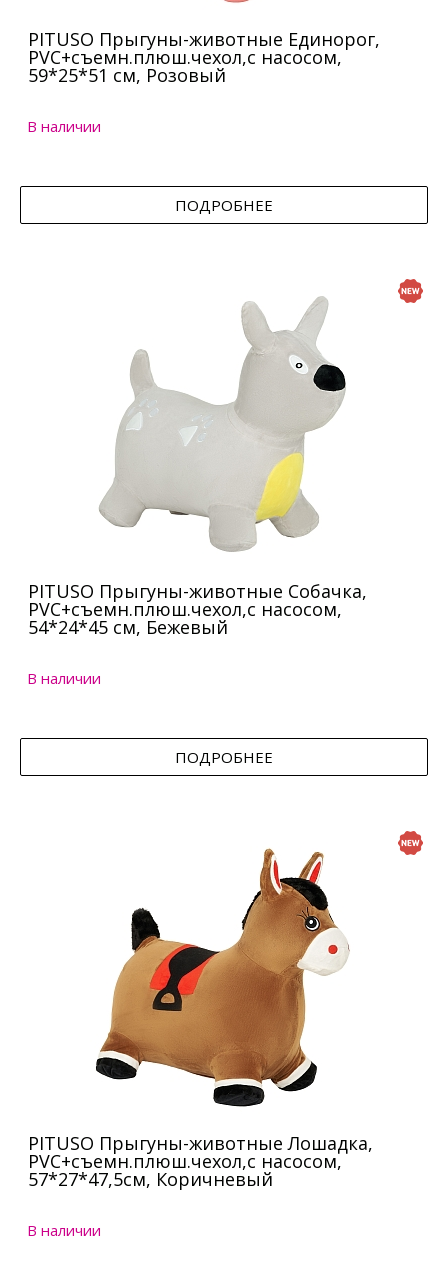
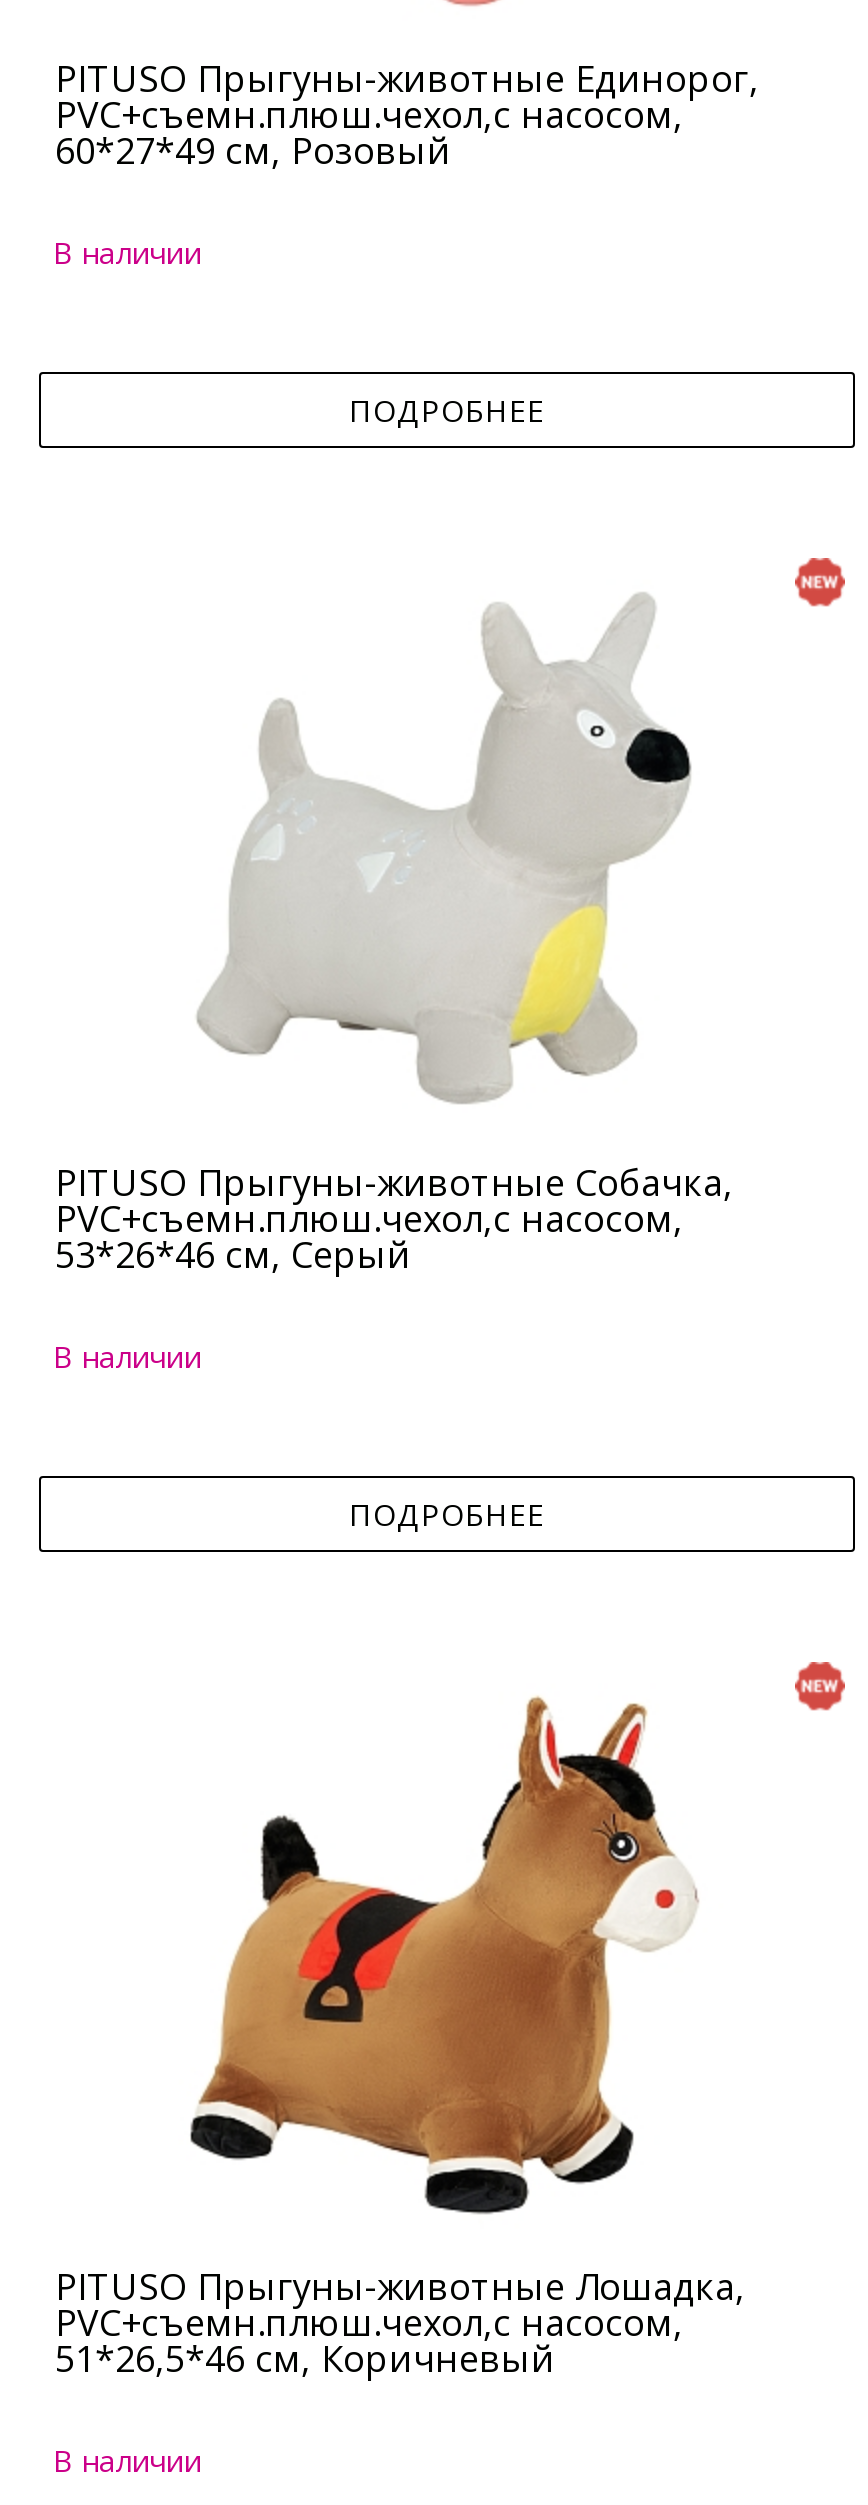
[28,63,226,87] 59*25*51 см, Розовый -> [55,126,451,174] 60*27*49 см, Розовый
[28,615,228,639] 54*24*45 см, Бежевый -> [55,1230,411,1278] 53*26*46 см, Серый
[28,1167,273,1191] 57*27*47,5см, Коричневый -> [55,2334,555,2382] 51*26,5*46 см, Коричневый

